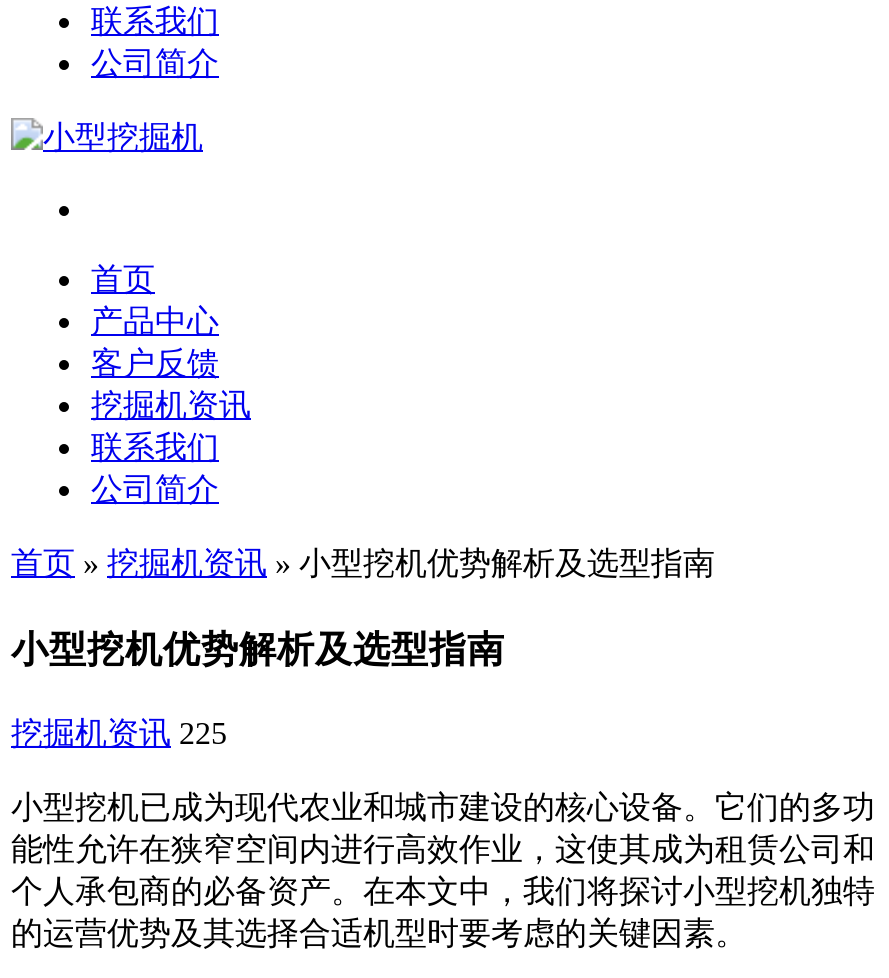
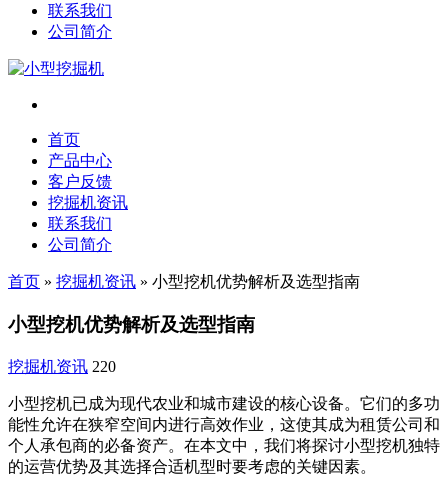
[11,715,227,749] 挖掘机资讯 225 -> [8,358,116,375] 挖掘机资讯 220

